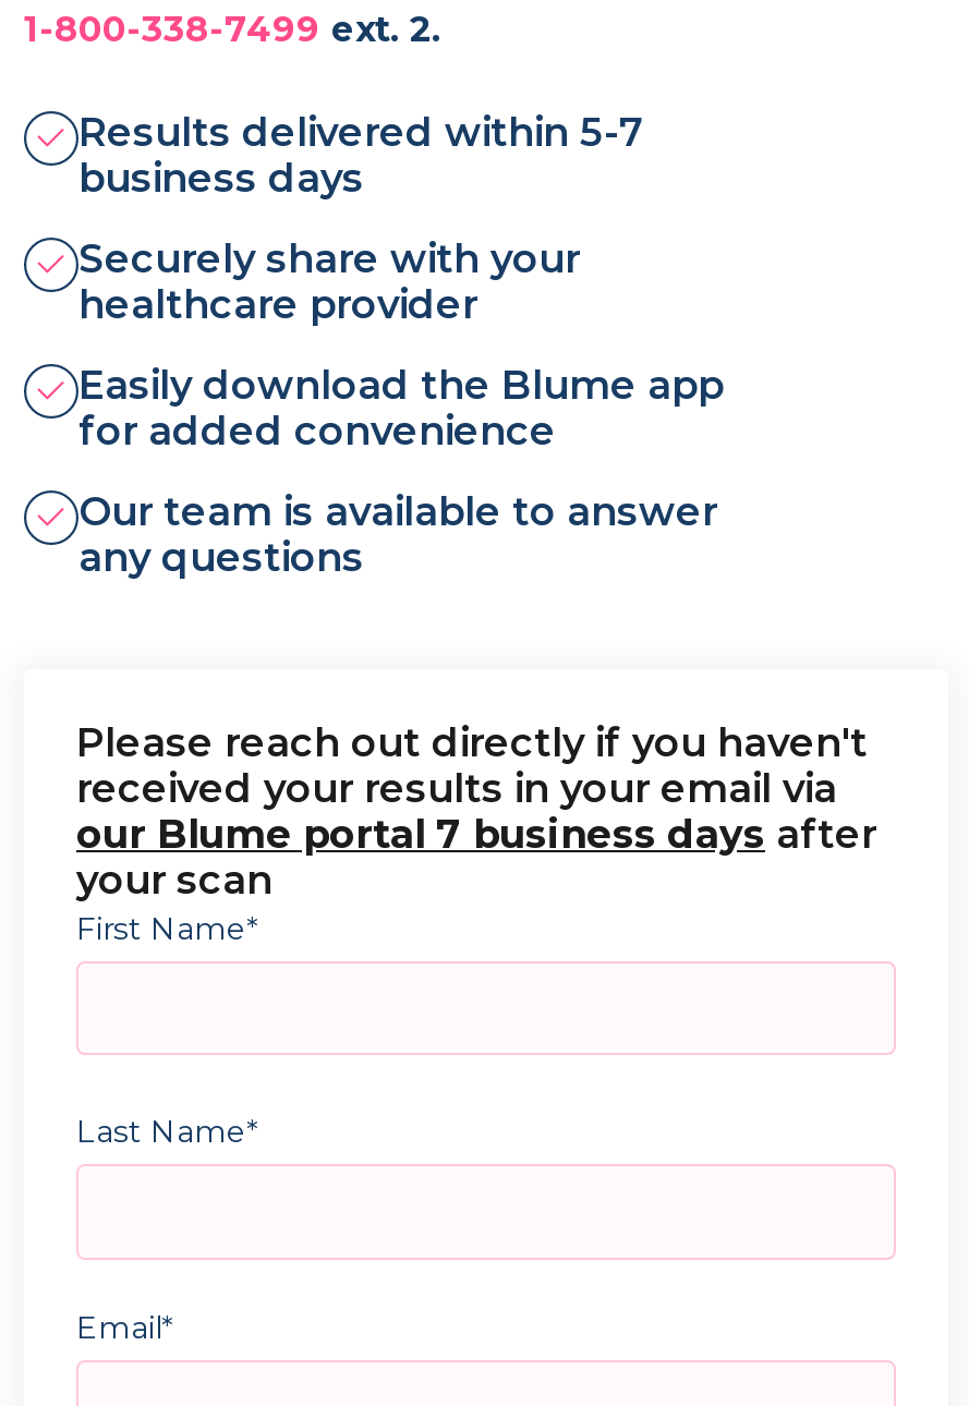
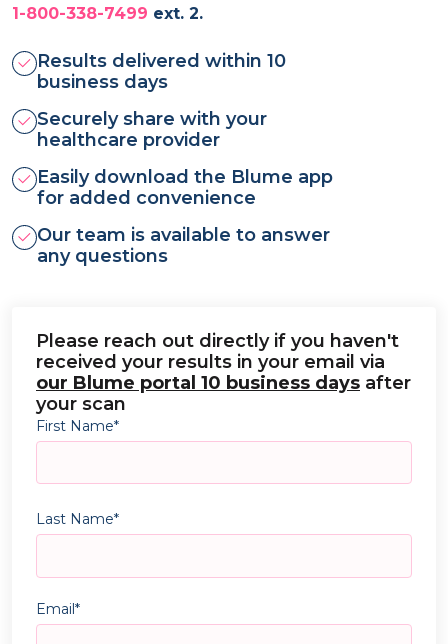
[78,109,645,157] Results delivered within 5-7 -> [37,50,286,72] Results delivered within 10
[76,811,876,859] our Blume portal 7 business days after -> [36,372,411,394] our Blume portal 10 business days after

